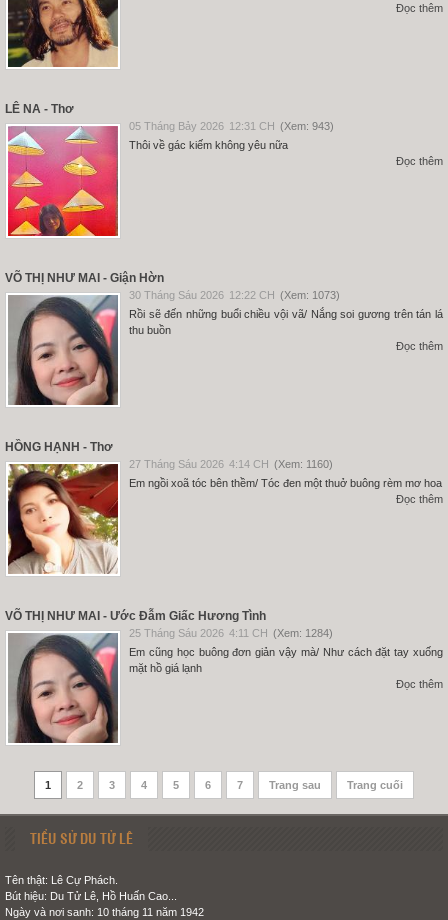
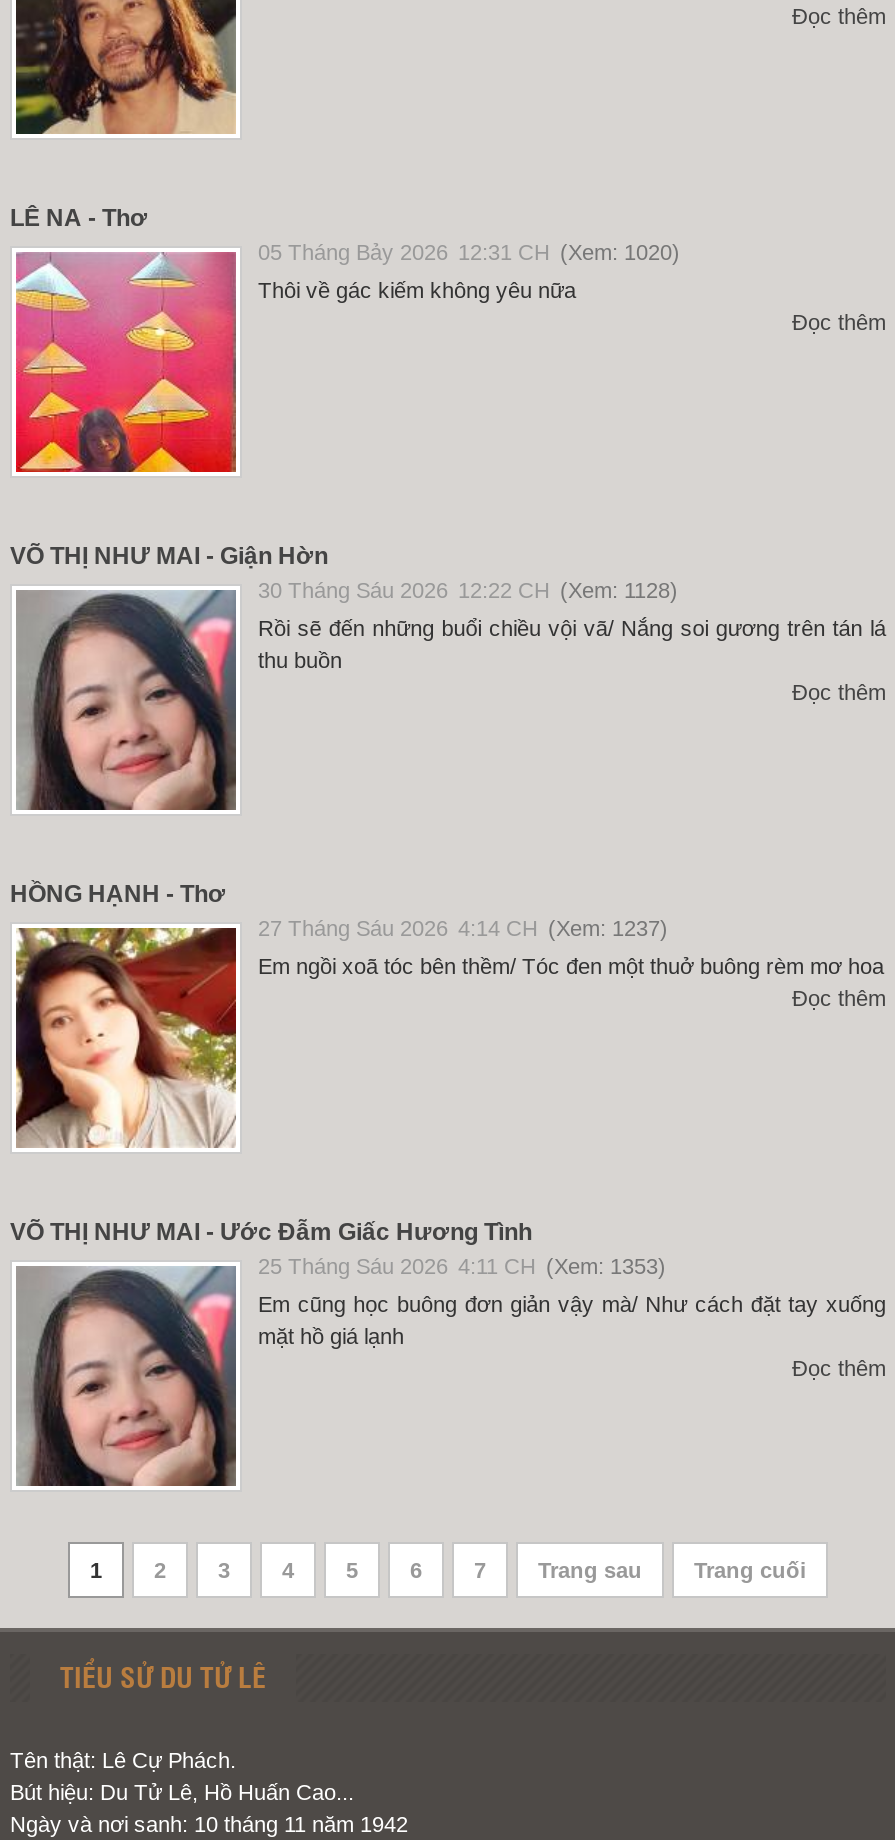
[129,120,334,132] 05 Tháng Bảy 2026 12:31 CH (Xem: 943) -> [258,240,680,264] 05 Tháng Bảy 2026 12:31 CH (Xem: 1020)
[129,289,340,301] 30 Tháng Sáu 2026 12:22 CH (Xem: 1073) -> [258,578,678,602] 30 Tháng Sáu 2026 12:22 CH (Xem: 1128)
[129,458,333,470] 27 Tháng Sáu 2026 4:14 CH (Xem: 1160) -> [258,916,668,940] 27 Tháng Sáu 2026 4:14 CH (Xem: 1237)
[129,627,333,639] 25 Tháng Sáu 2026 4:11 CH (Xem: 1284) -> [258,1254,666,1278] 25 Tháng Sáu 2026 4:11 CH (Xem: 1353)

